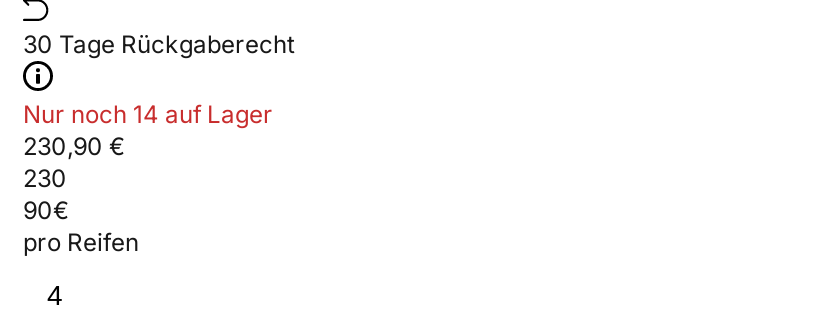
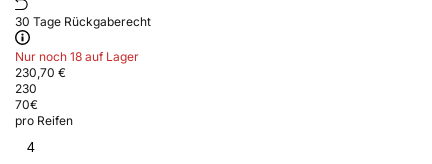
[23,99,273,129] Nur noch 14 auf Lager -> [15,49,139,64] Nur noch 18 auf Lager
[23,131,125,161] 230,90 € -> [15,65,66,80] 230,70 €
[23,195,69,225] 90€ -> [15,97,38,112] 70€

